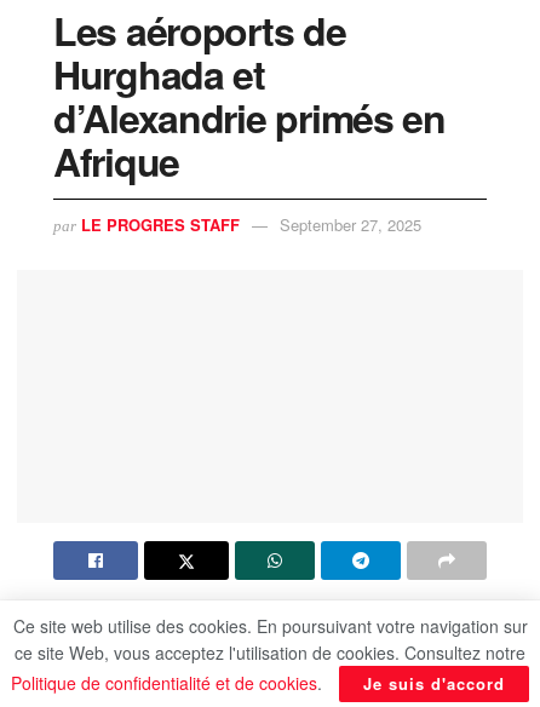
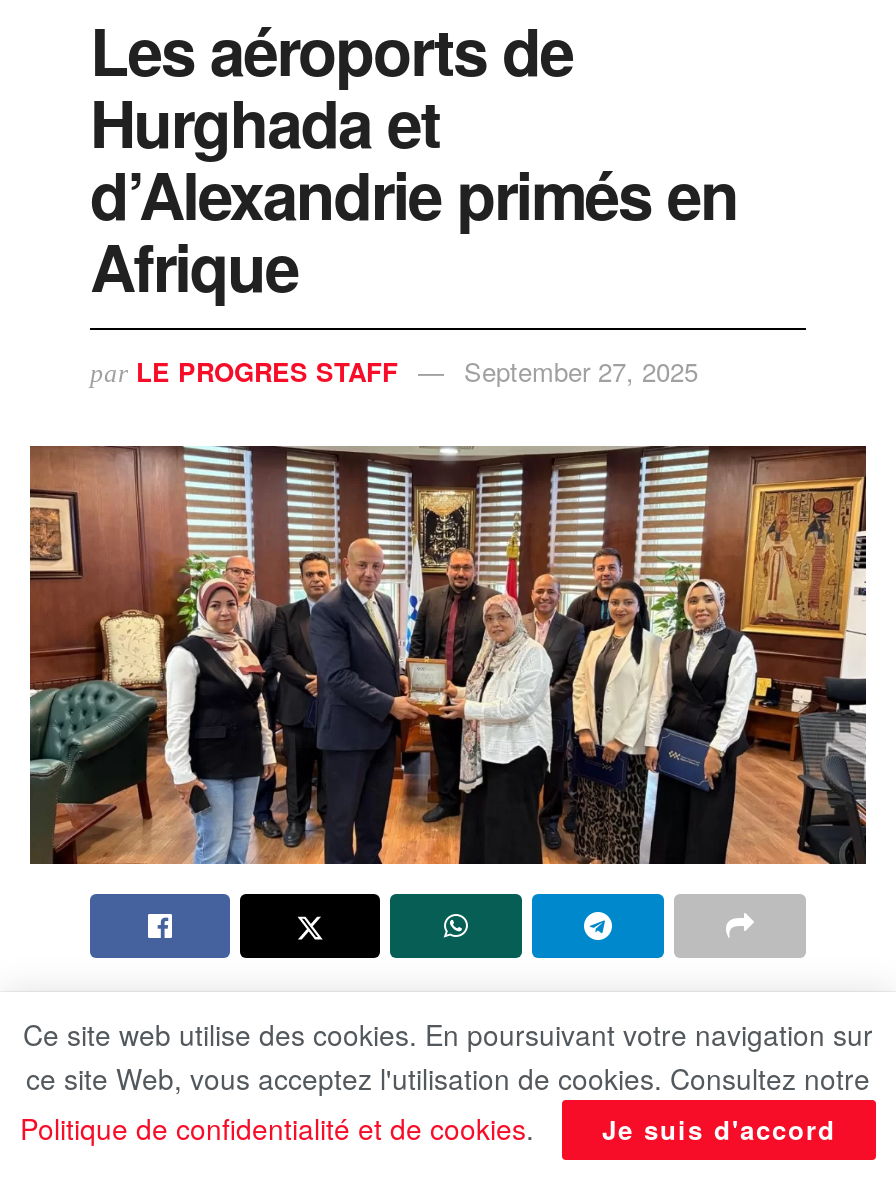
none -> [28,444,868,866] [image]

